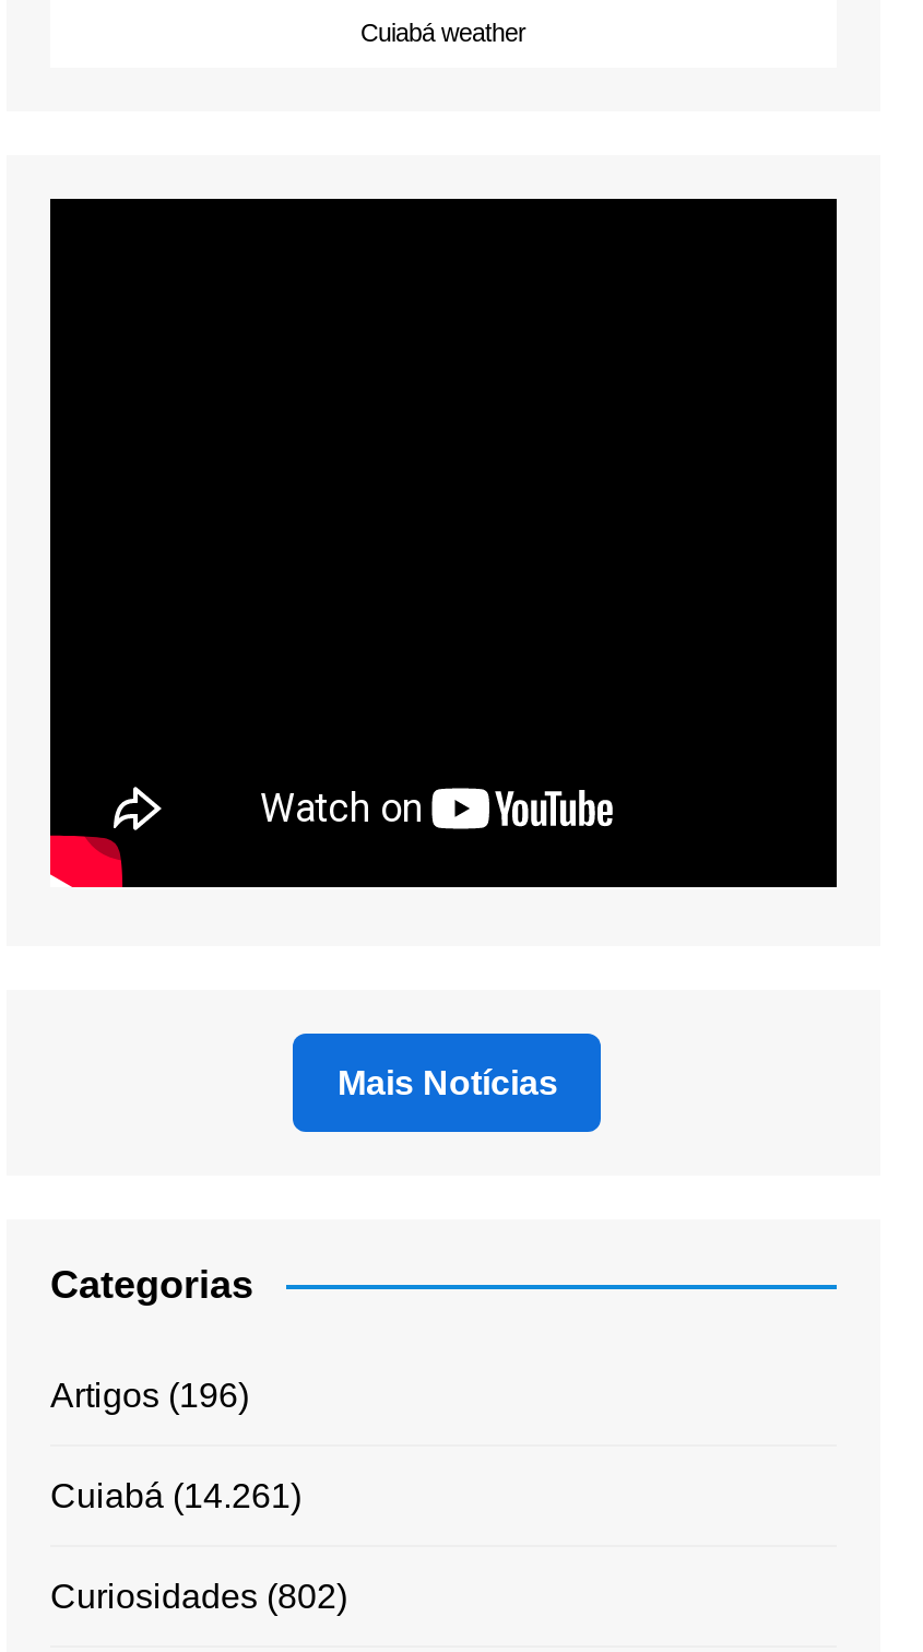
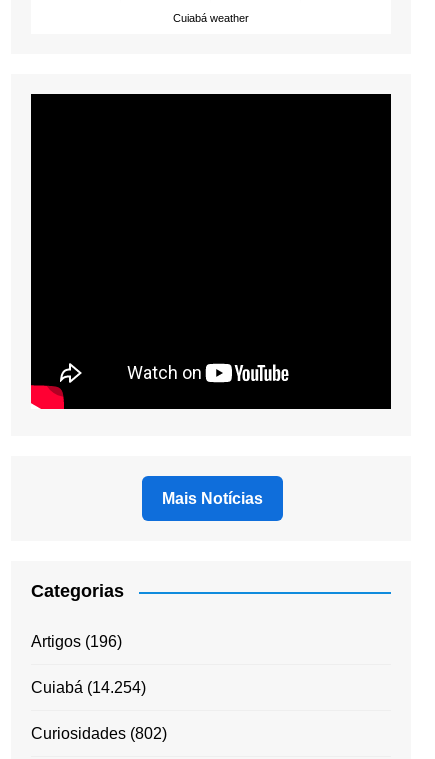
[50,1476,301,1513] Cuiabá (14.261) -> [31,679,146,696] Cuiabá (14.254)

